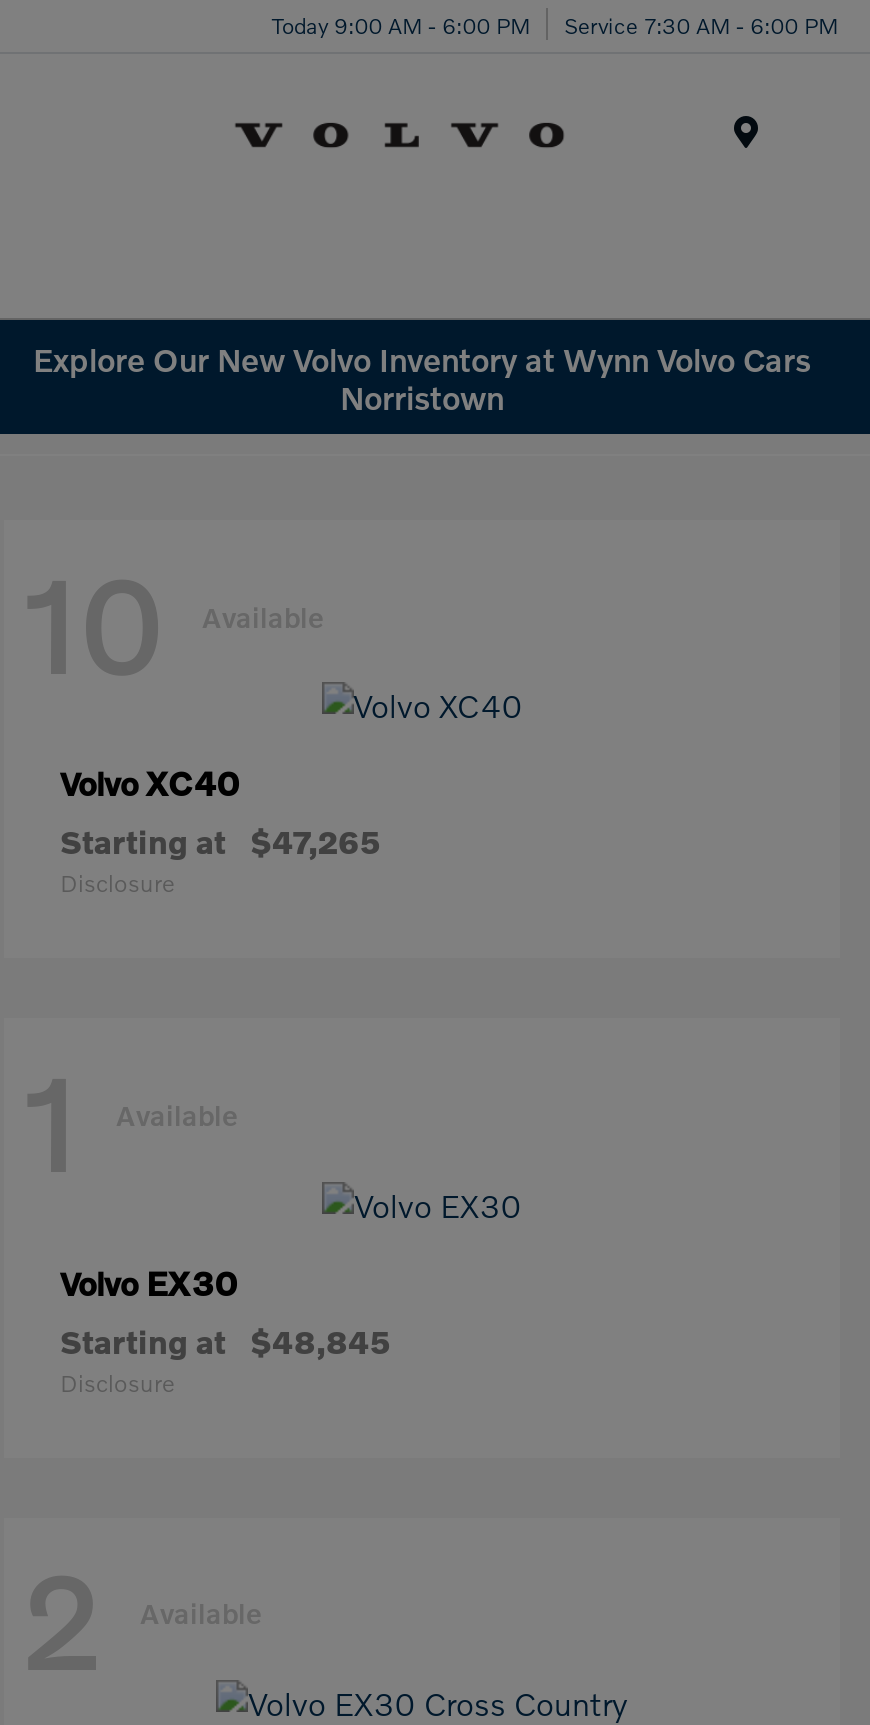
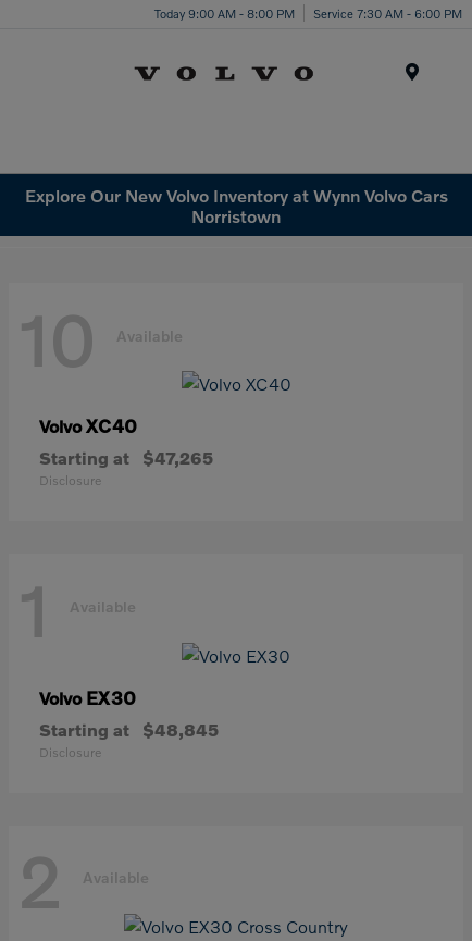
[272,9,838,37] Today 9:00 AM - 6:00 PM Service 7:30 AM - 6:00 PM -> [154,5,462,20] Today 9:00 AM - 8:00 PM Service 7:30 AM - 6:00 PM

